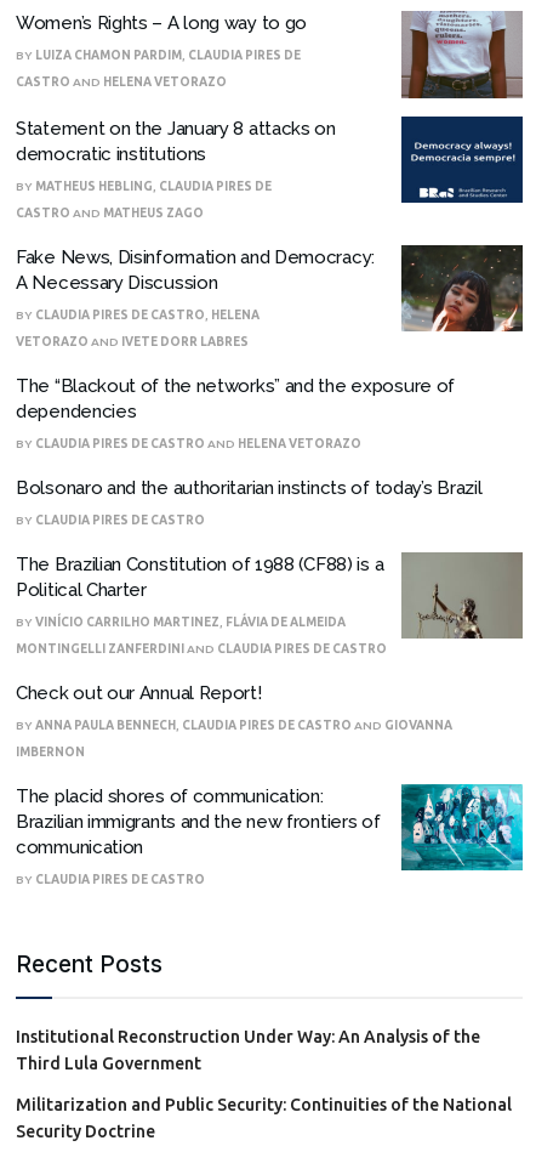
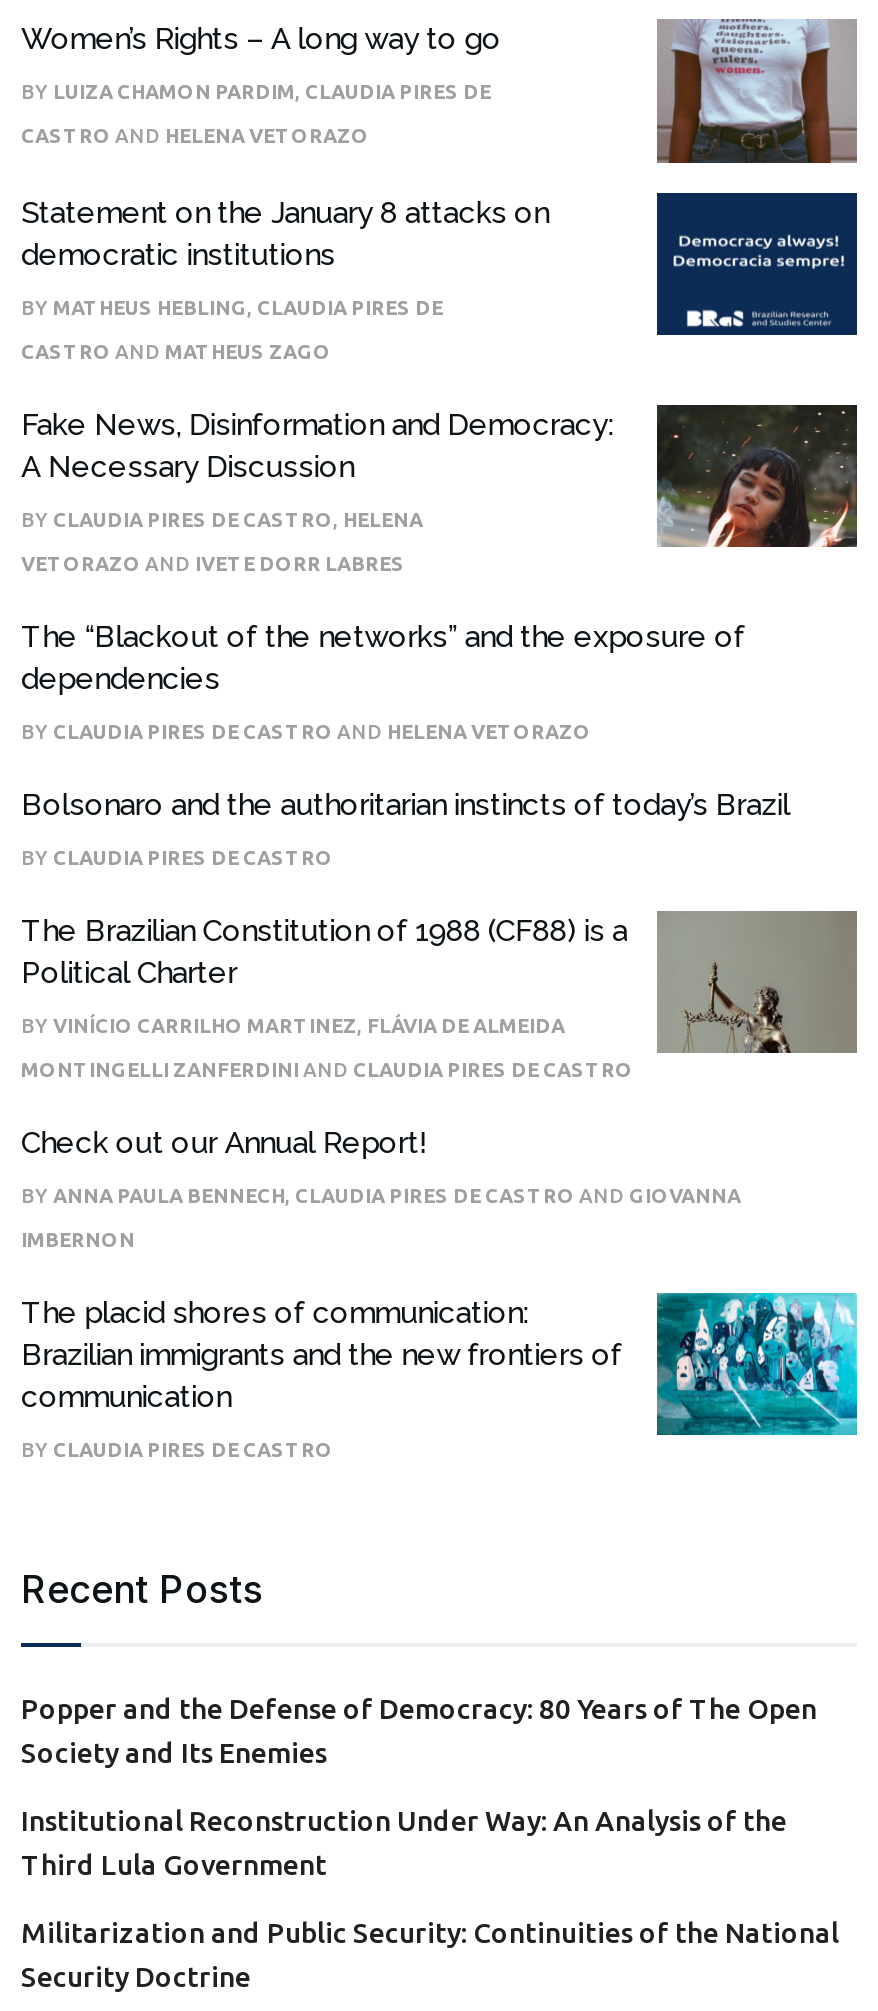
none -> [21,1692,817,1768] Popper and the Defense of Democracy: 80 Years of The Open | Society and Its Enemies

